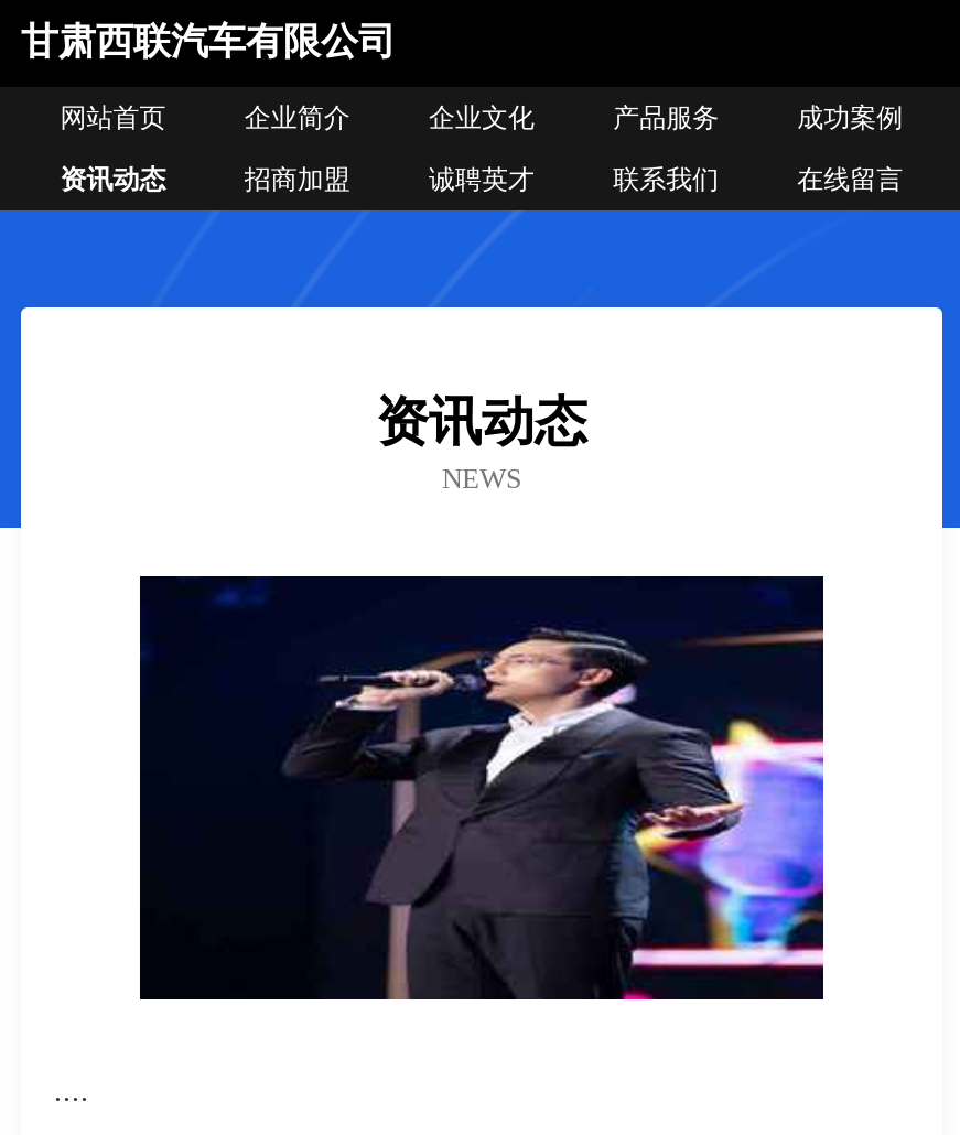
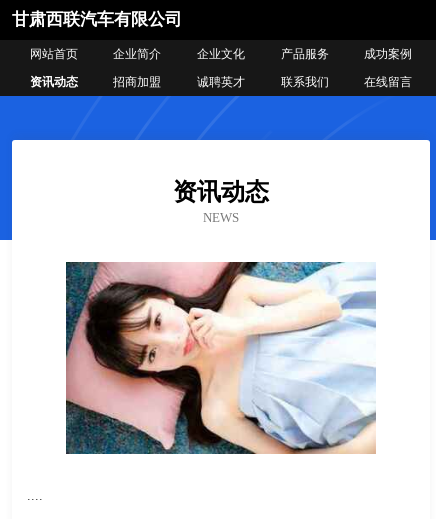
[140,574,826,1002] [image] -> [65,261,376,455] [image]

